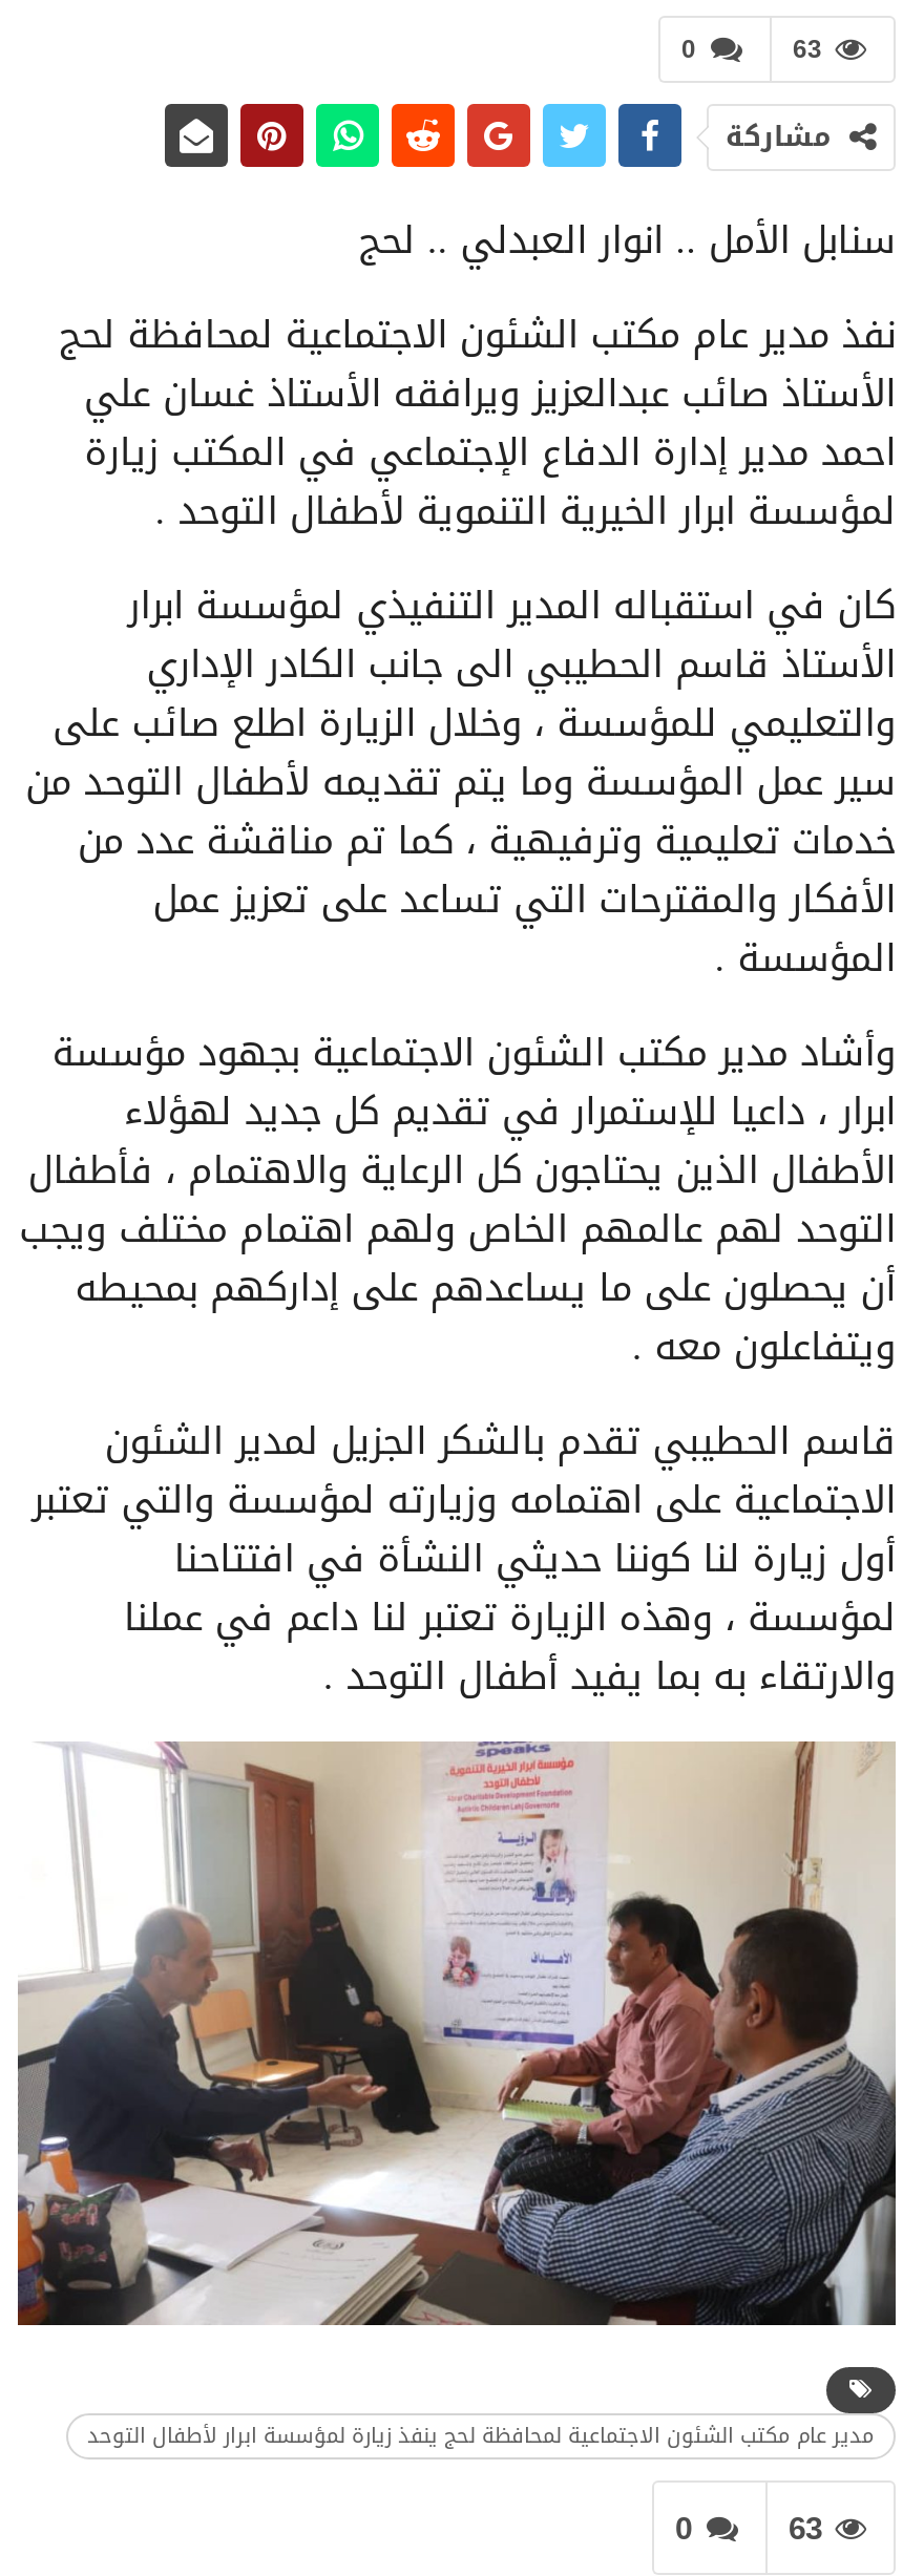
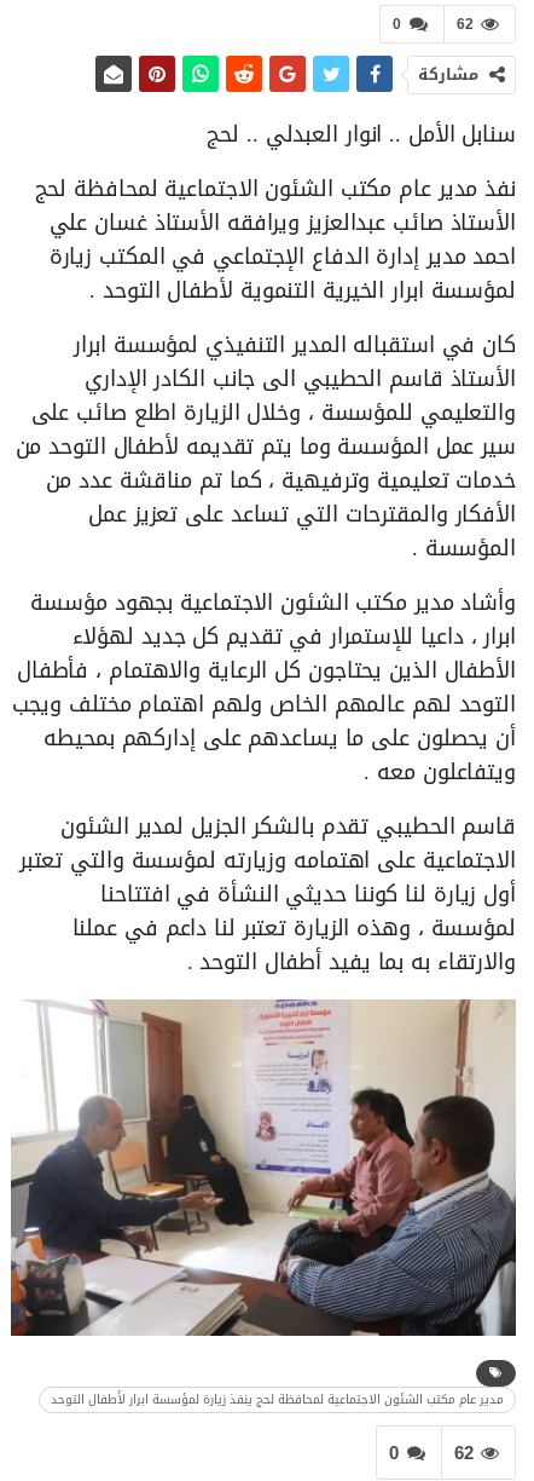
[793,34,822,63] 63 -> [457,15,474,32] 62
[789,2510,822,2546] 63 -> [454,1443,474,1463] 62

